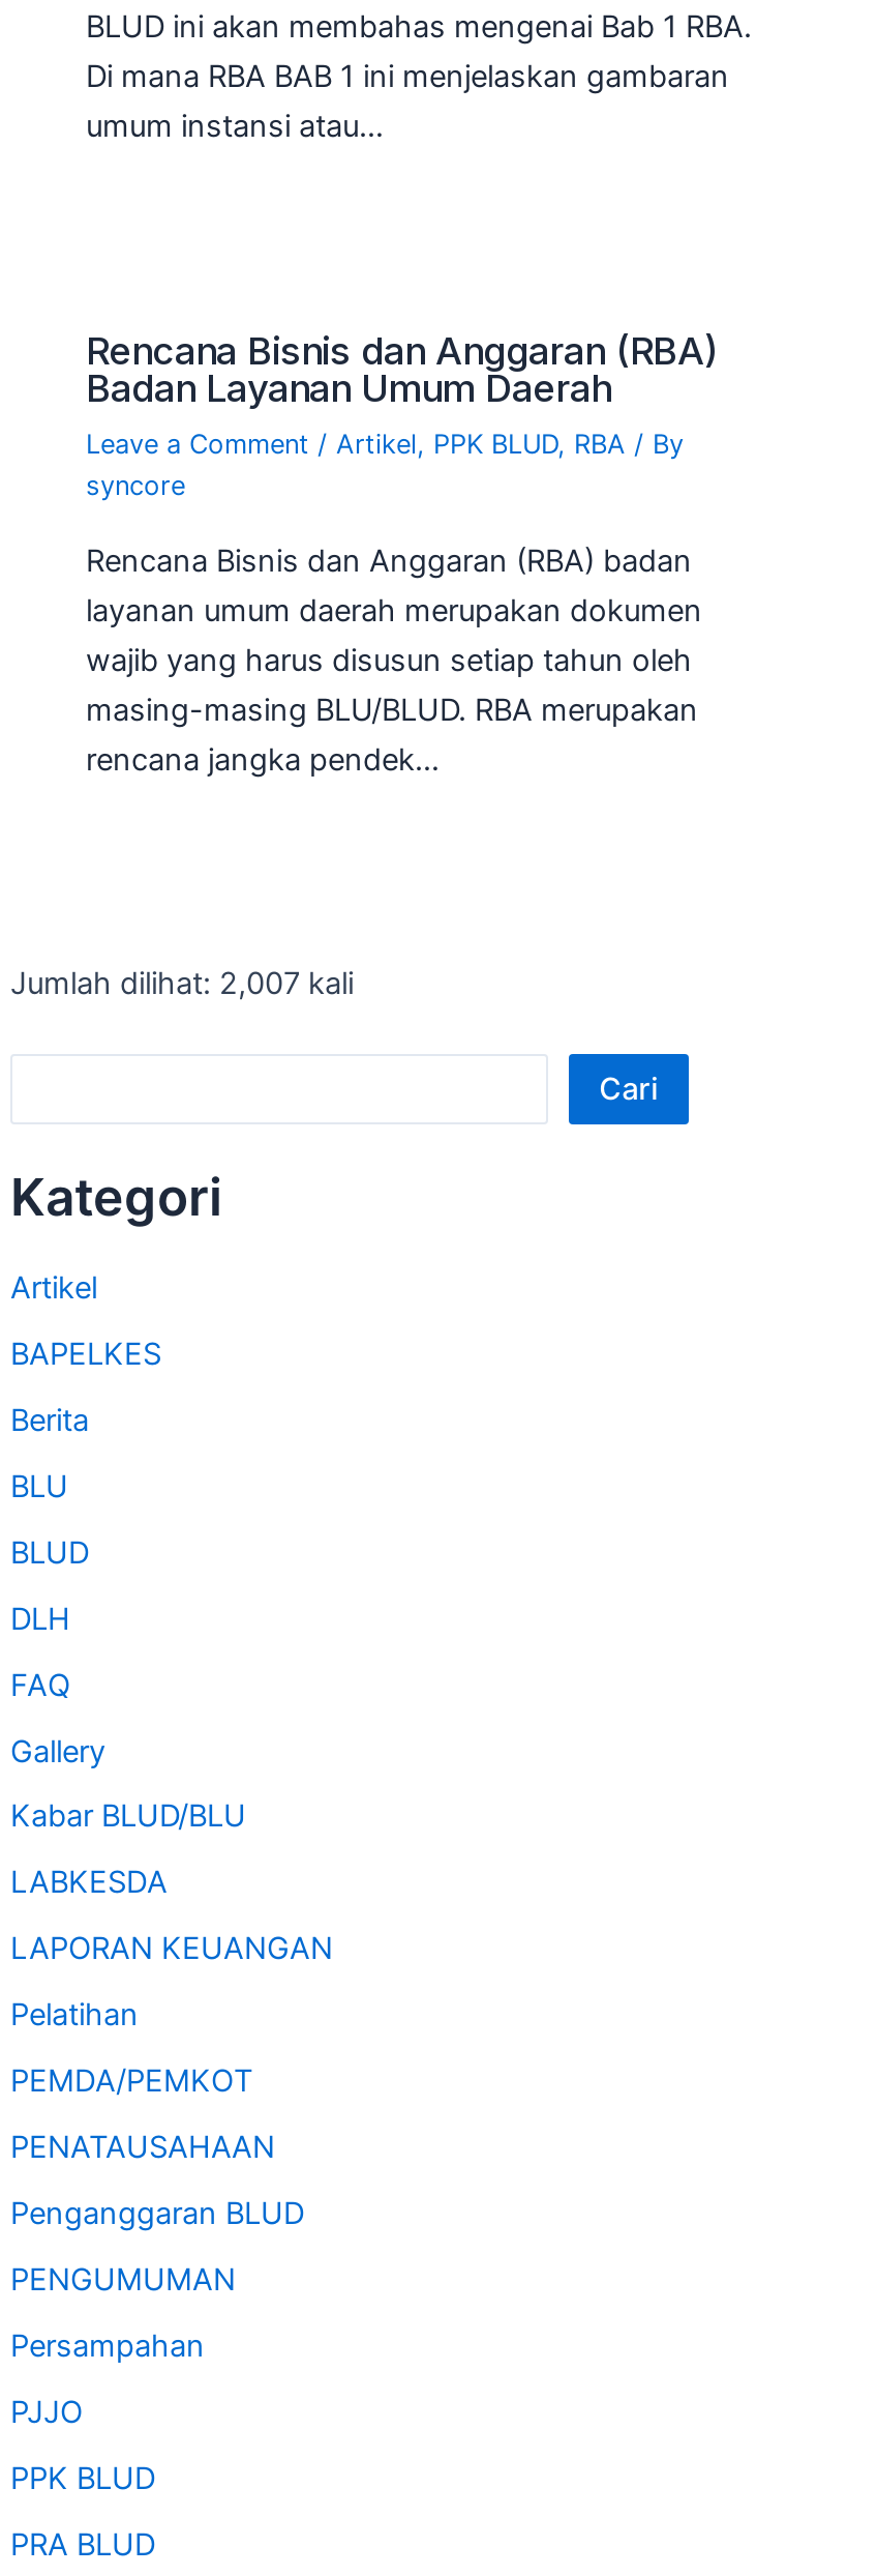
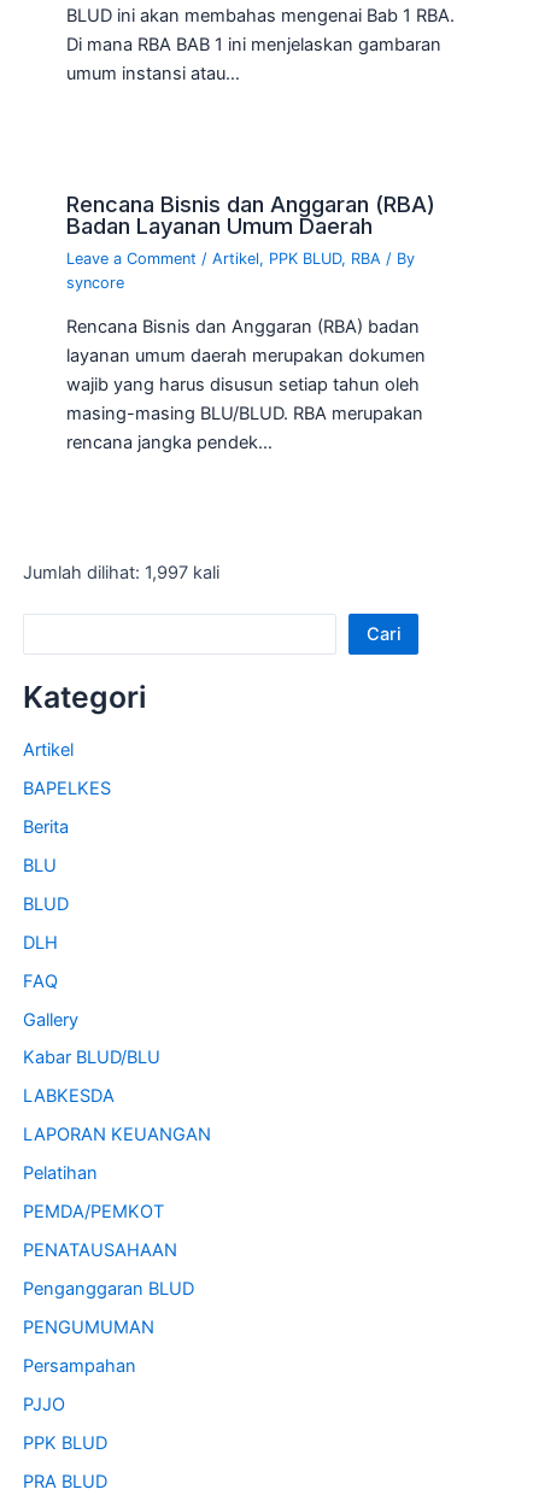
[10,965,354,1003] Jumlah dilihat: 2,007 kali -> [23,562,219,584] Jumlah dilihat: 1,997 kali

